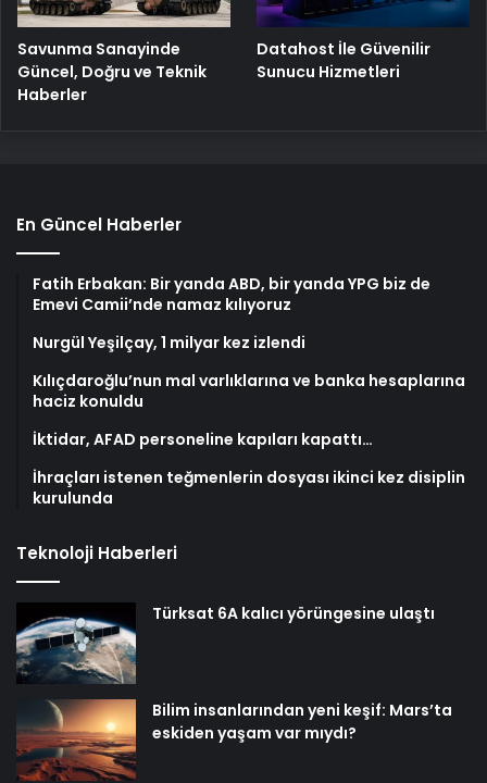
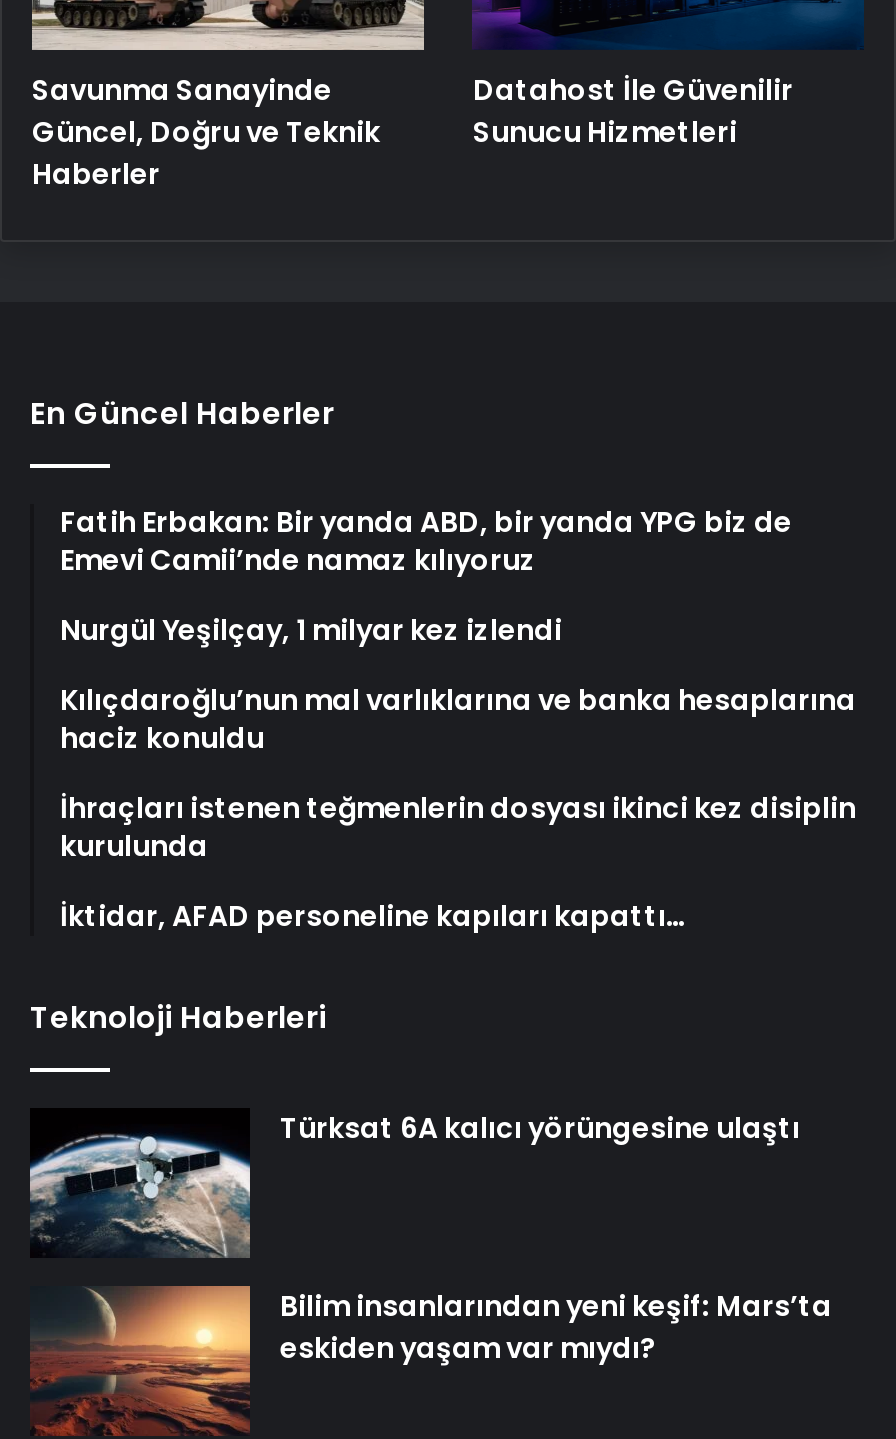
moved [33,429,373,450] -> [60,896,686,936]: İktidar, AFAD personeline kapıları kapattı…
moved [33,467,465,509] -> [60,788,856,866]: İhraçları istenen teğmenlerin dosyası ikinci kez disiplin | kurulunda

